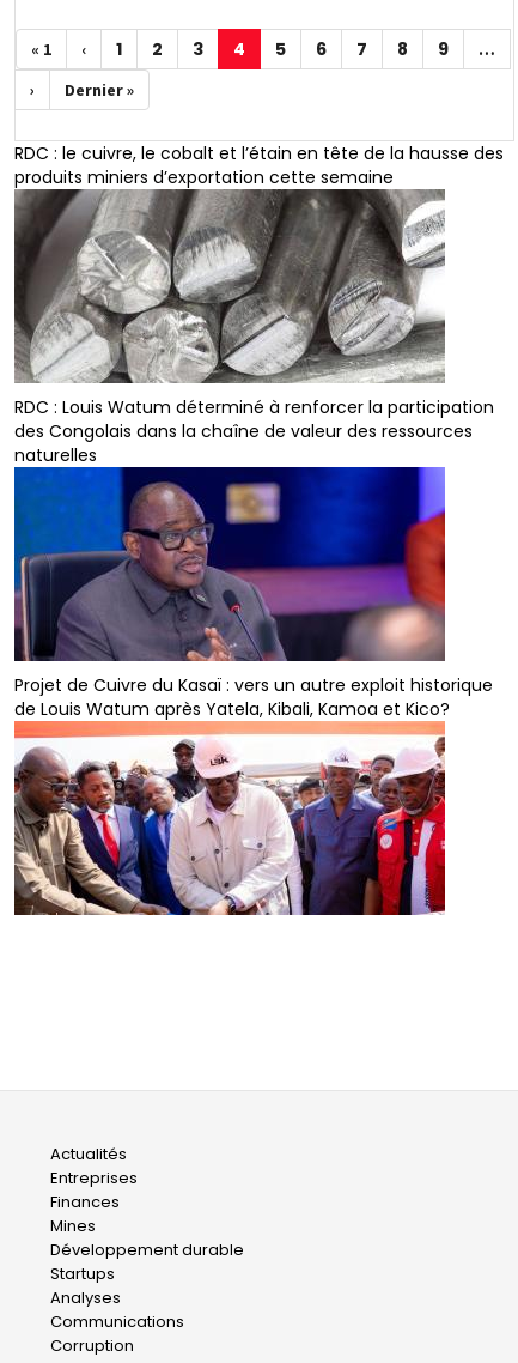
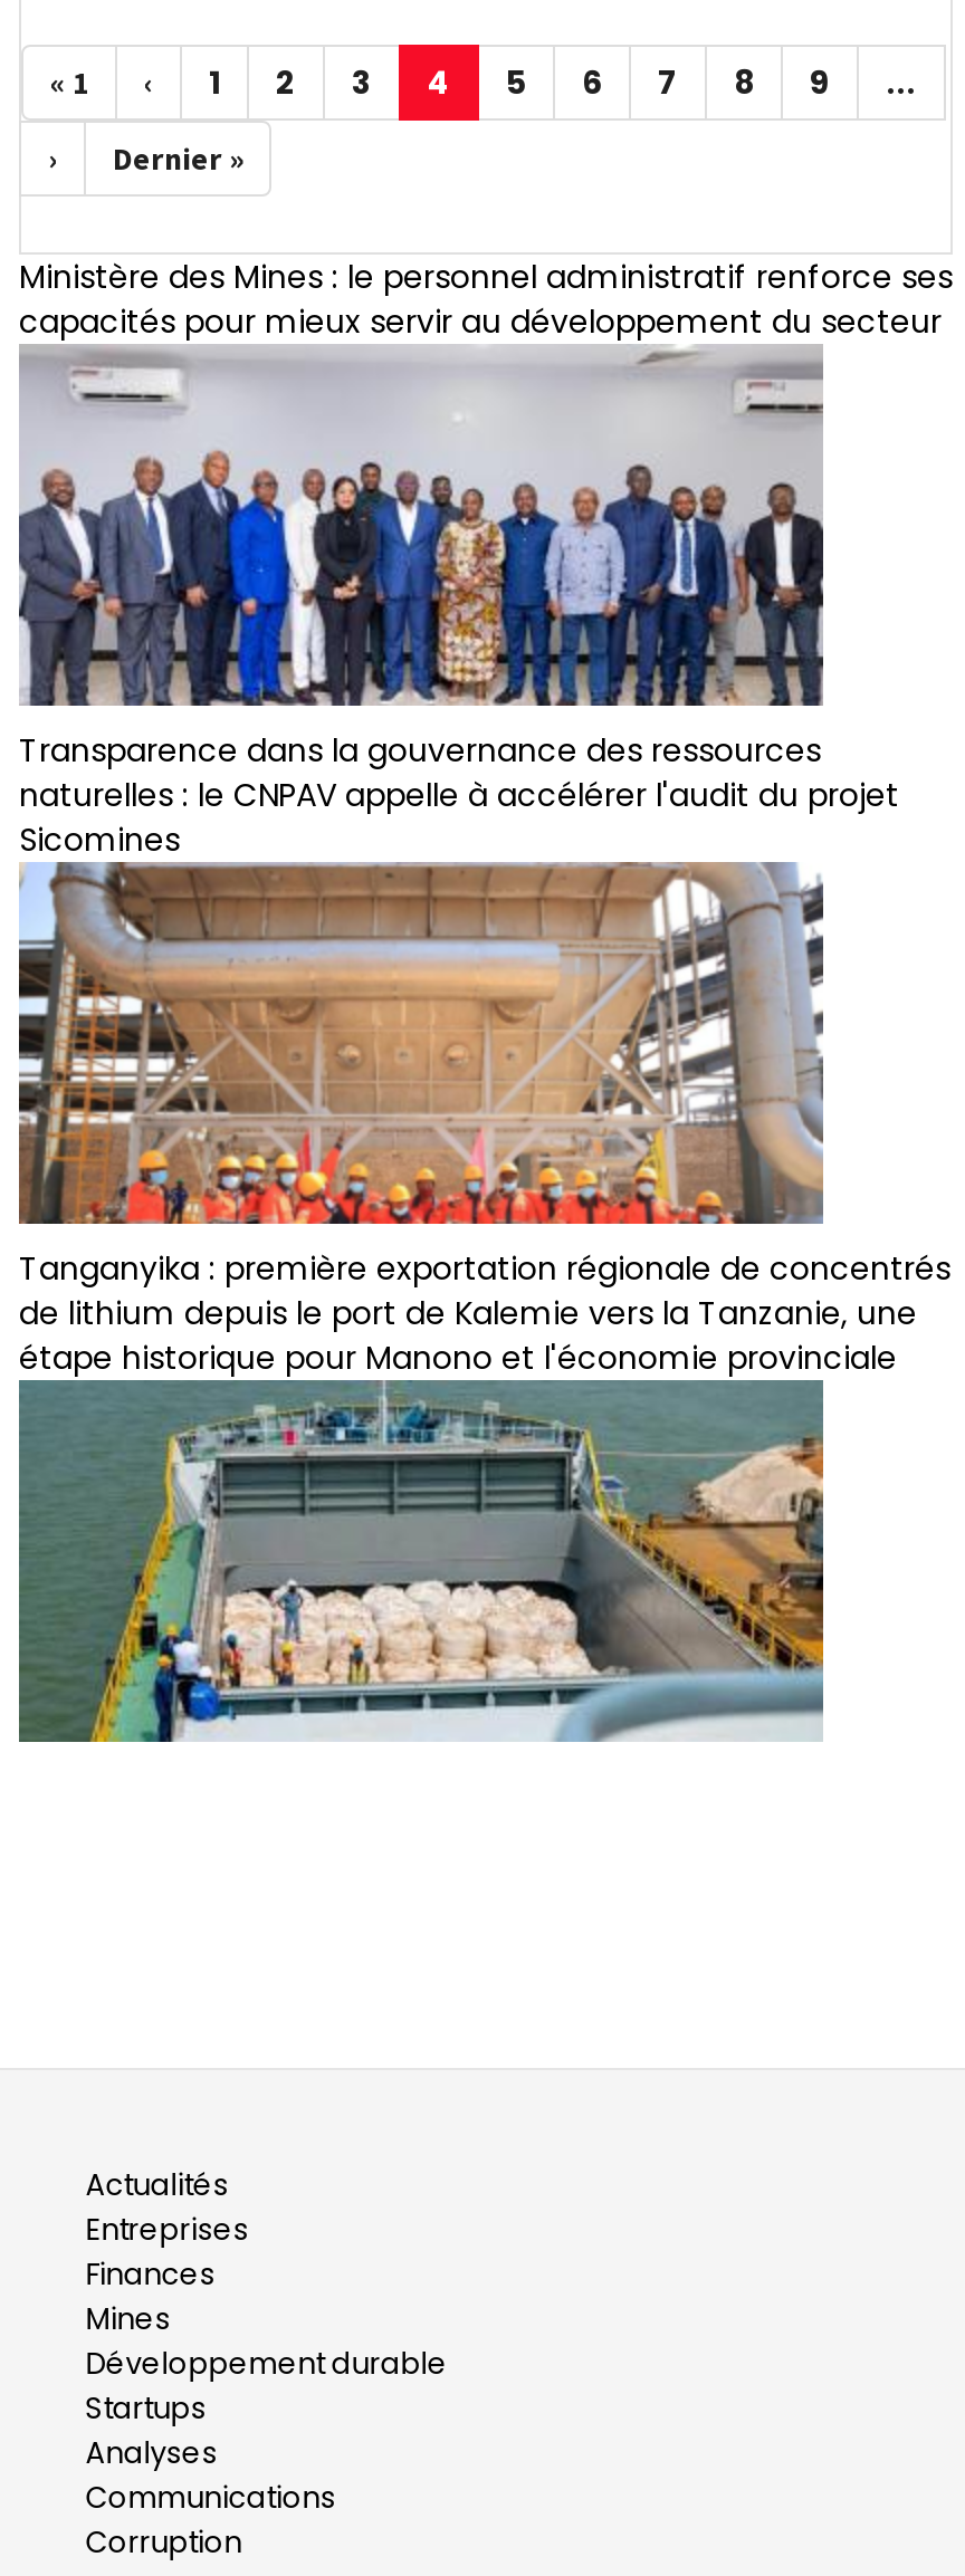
[14,141,504,189] RDC : le cuivre, le cobalt et l’étain en tête de la hausse des | produits miniers d’exportation cette semaine -> [19,254,953,343] Ministère des Mines : le personnel administratif renforce ses | capacités pour mieux servir au développement du secteur
[13,199,494,467] [image] | RDC : Louis Watum déterminé à renforcer la participation | des Congolais dans la chaîne de valeur des ressources | naturelles -> [19,365,899,861] [image] | Transparence dans la gouvernance des ressources | naturelles : le CNPAV appelle à accélérer l'audit du projet | Sicomines
[13,466,493,721] [image] | Projet de Cuivre du Kasaï : vers un autre exploit historique | de Louis Watum après Yatela, Kibali, Kamoa et Kico? -> [17,879,950,1379] [image] | Tanganyika : première exportation régionale de concentrés | de lithium depuis le port de Kalemie vers la Tanzanie, une | étape historique pour Manono et l'économie provinciale
[14,755,446,916] [image] -> [17,1397,825,1745] [image]

